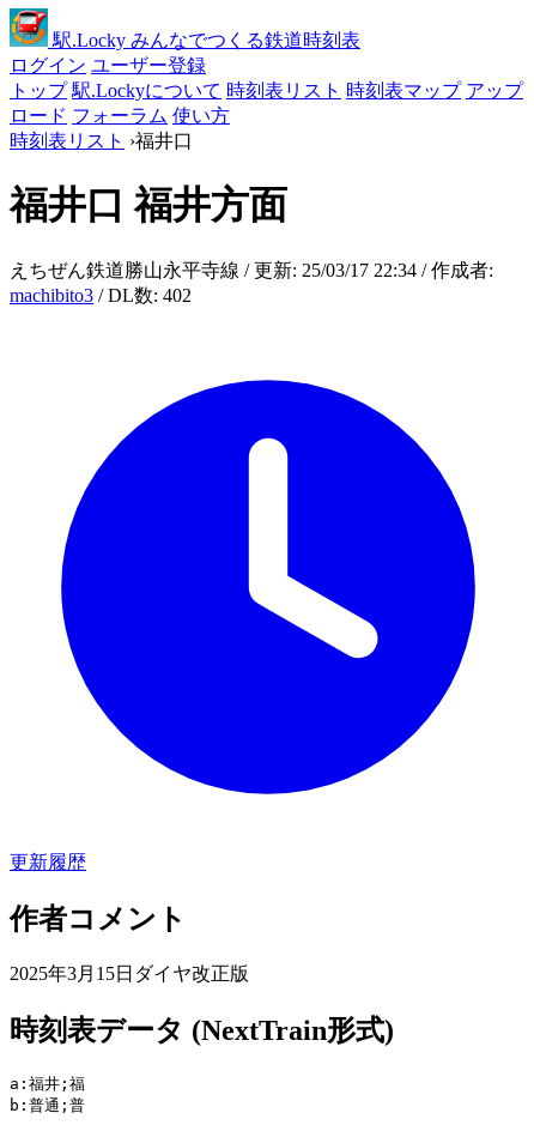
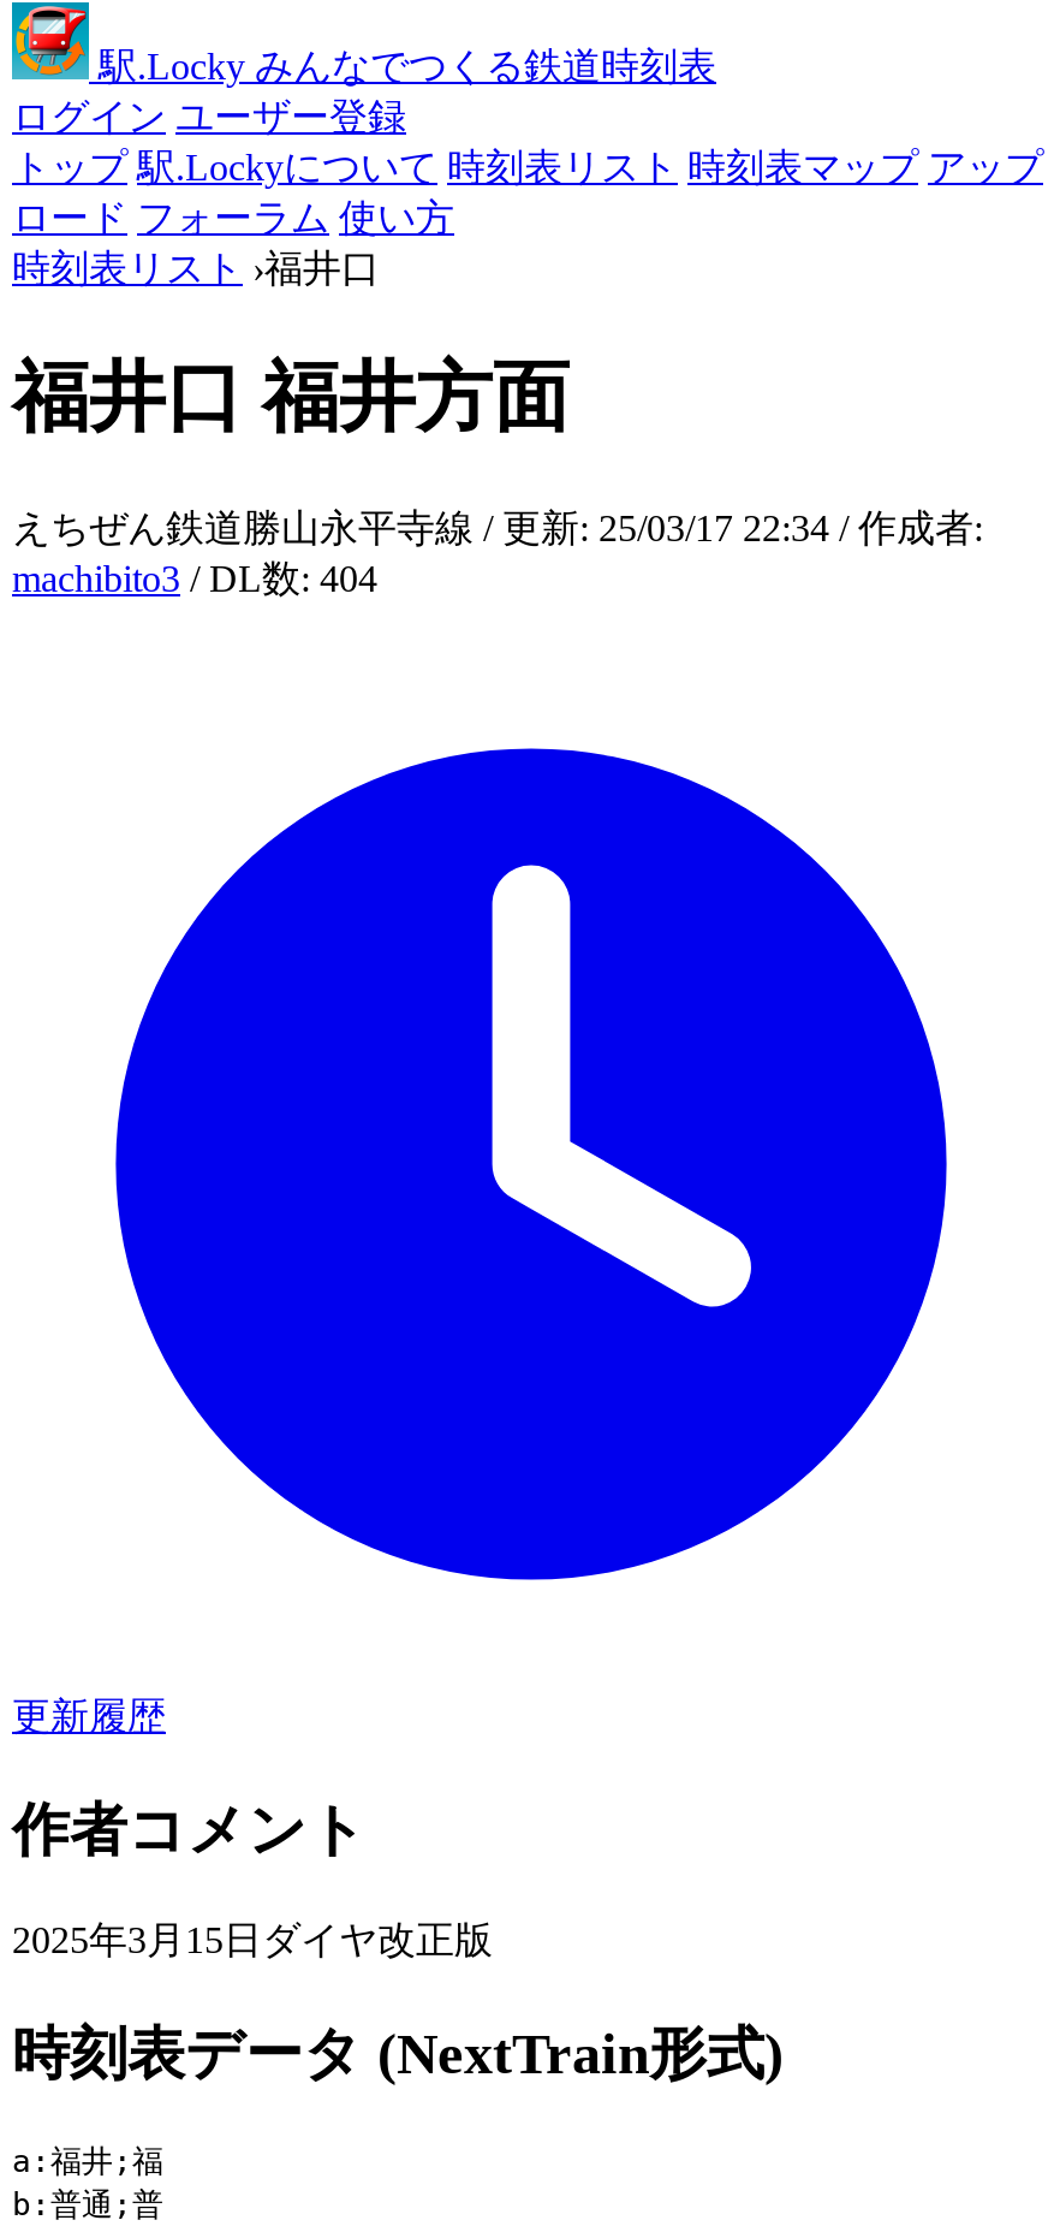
[10,285,192,305] machibito3 / DL数: 402 -> [12,558,377,599] machibito3 / DL数: 404

